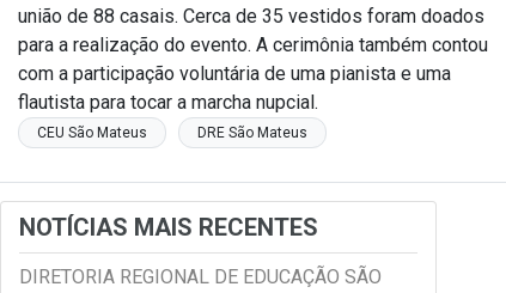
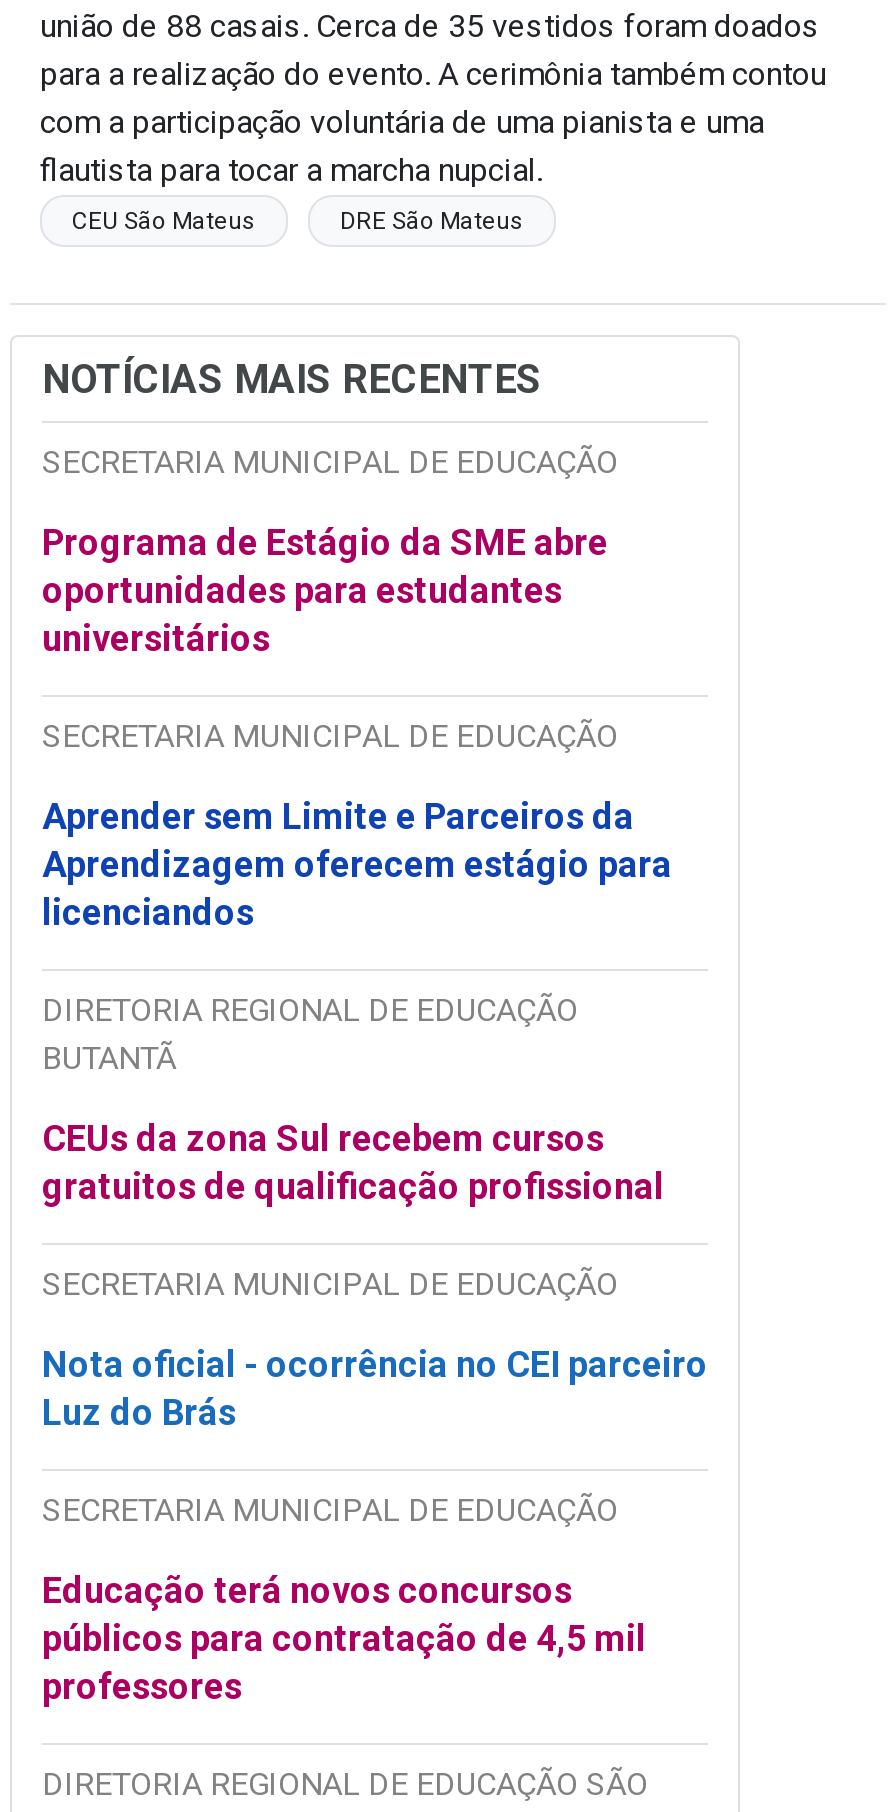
none -> [42,444,708,1708] SECRETARIA MUNICIPAL DE EDUCAÇÃO | Programa de Estágio da SME abre | oportunidades para estudantes | universitários | SECRETARIA MUNICIPAL DE EDUCAÇÃO | Aprender sem Limite e Parceiros da | Aprendizagem oferecem estágio para | licenciandos | DIRETORIA REGIONAL DE EDUCAÇÃO | BUTANTÃ | CEUs da zona Sul recebem cursos | gratuitos de qualificação profissional | SECRETARIA MUNICIPAL DE EDUCAÇÃO | Nota oficial - ocorrência no CEI parceiro | Luz do Brás | SECRETARIA MUNICIPAL DE EDUCAÇÃO | Educação terá novos concursos | públicos para contratação de 4,5 mil | professores

